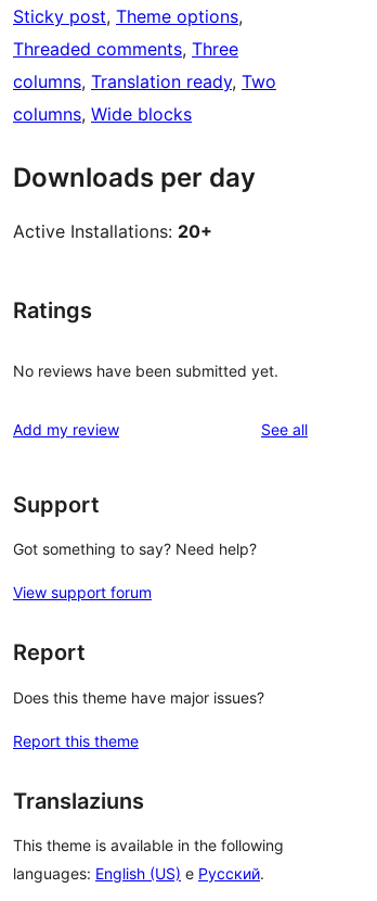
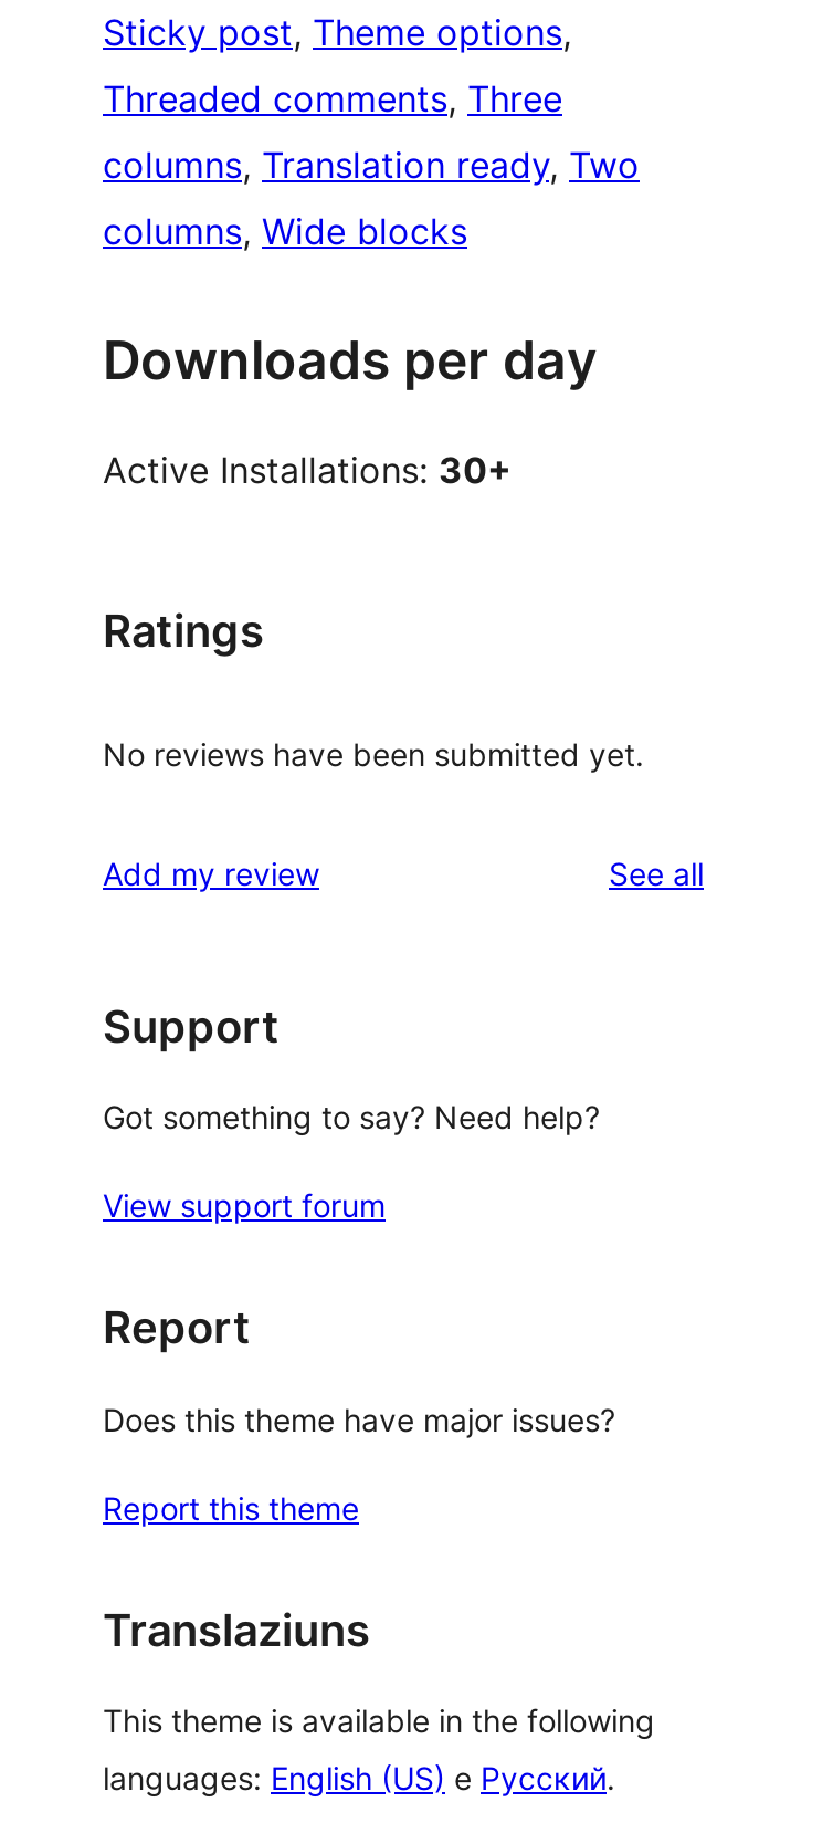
[13,220,212,242] Active Installations: 20+ -> [103,448,512,492] Active Installations: 30+

